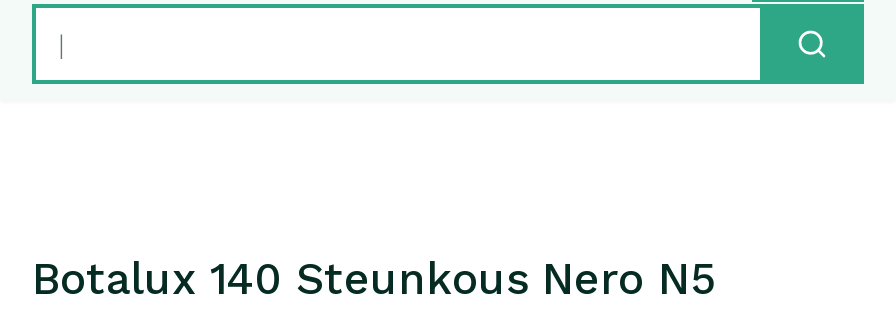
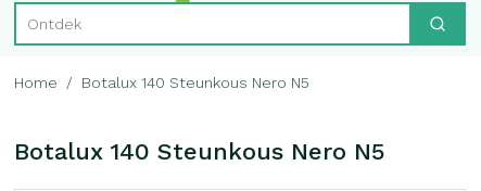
none -> [14,74,309,91] Home / Botalux 140 Steunkous Nero N5

